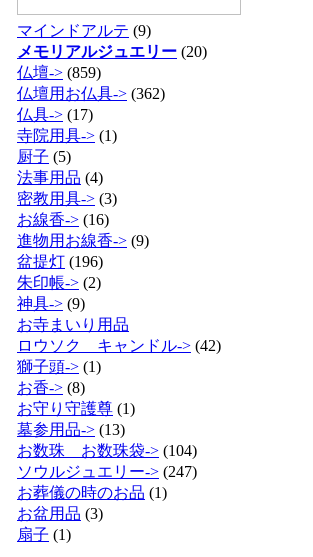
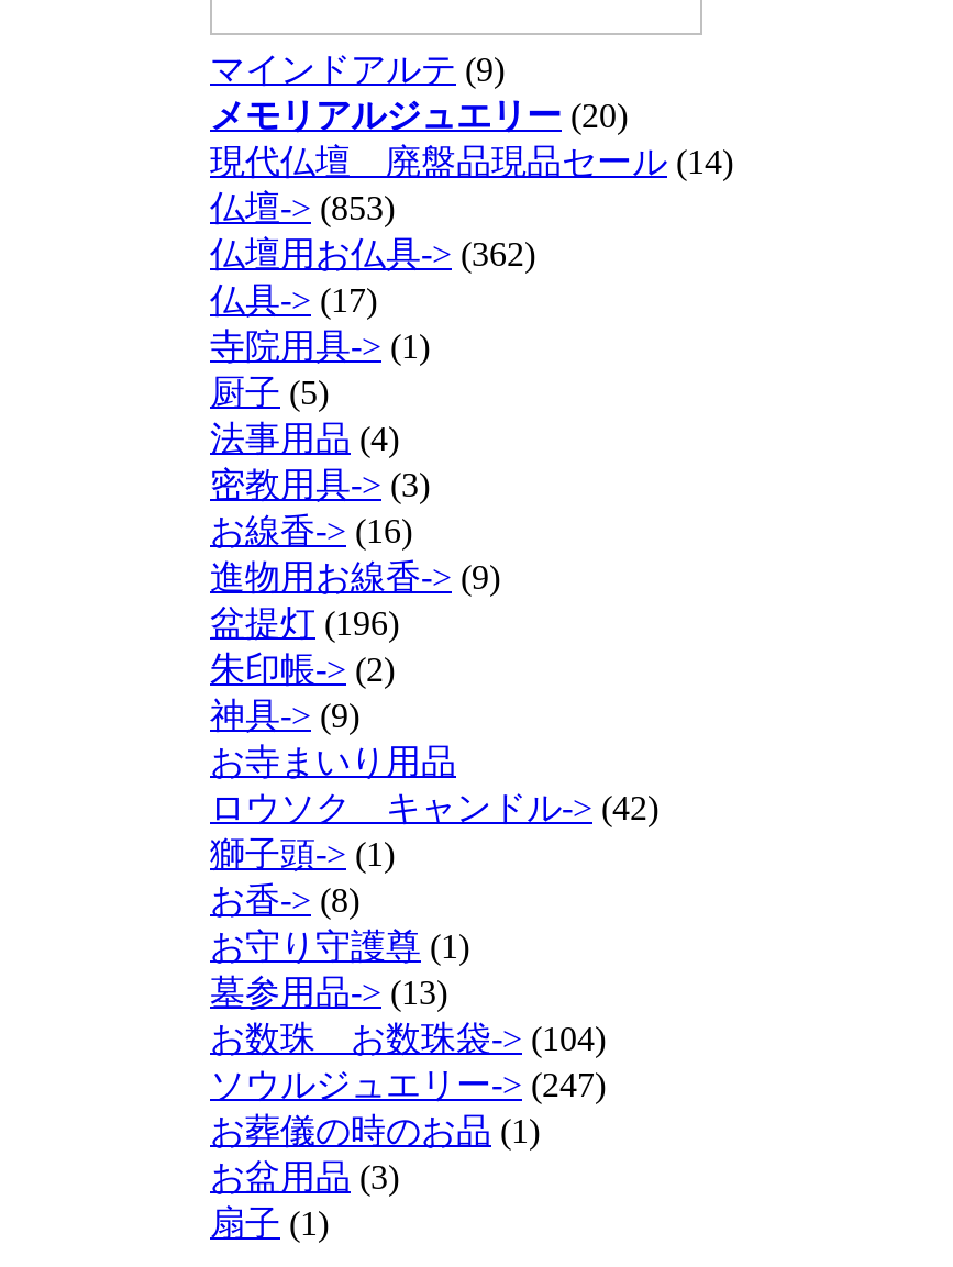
[17,64,101,81] 仏壇-> (859) -> [210,143,733,226] 現代仏壇 廃盤品現品セール(14) | 仏壇-> (853)

